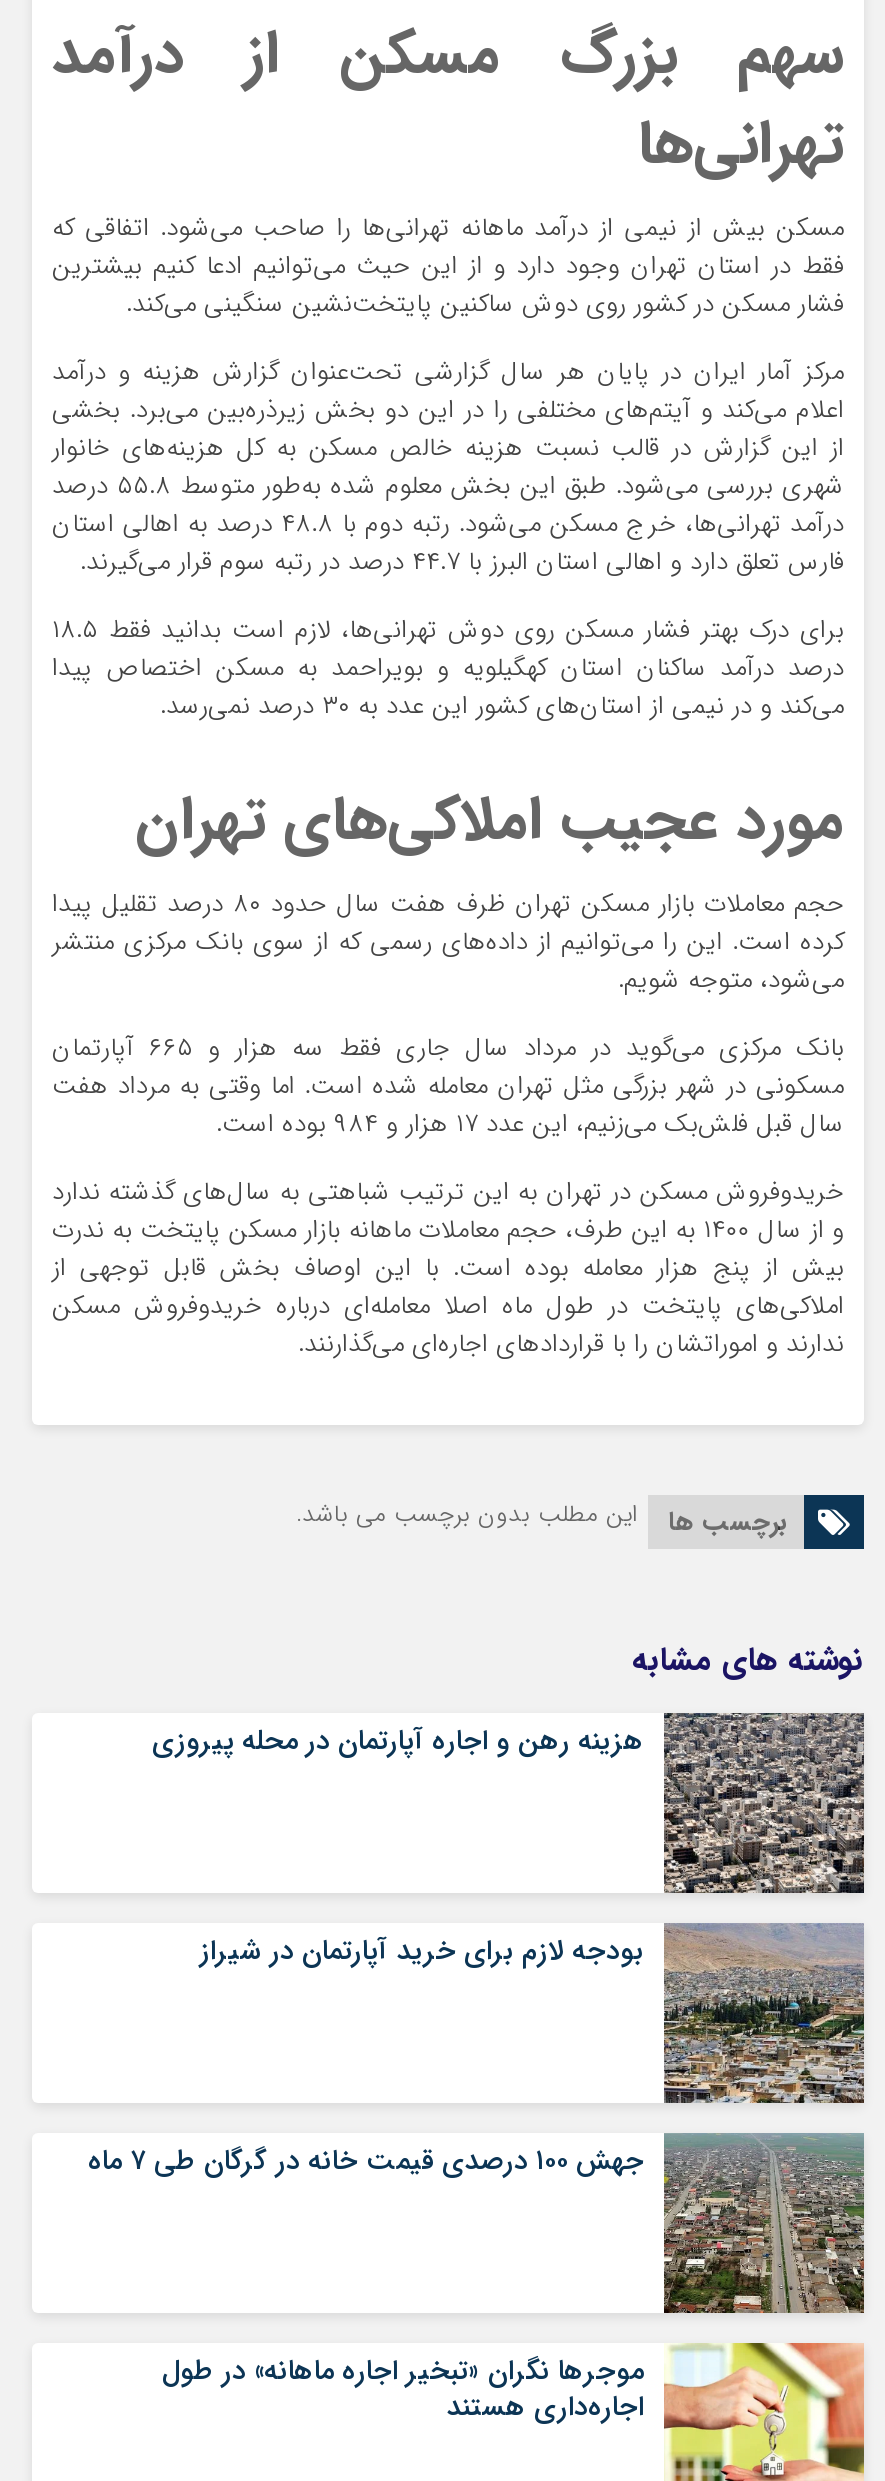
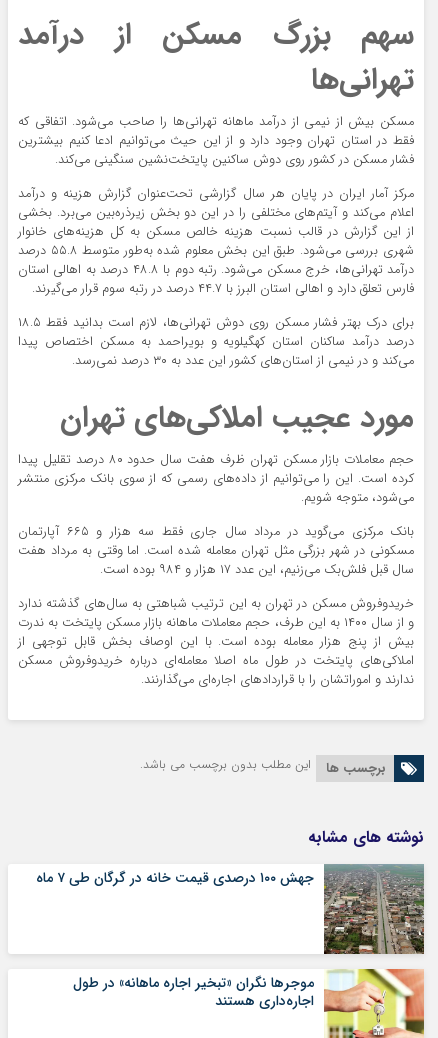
[152,1711,866,1895] [image] | هزینه رهن و اجاره آپارتمان در محله پیروزی -> none
[200,1921,866,2107] [image] | بودجه لازم برای خرید آپارتمان در شیراز -> none

